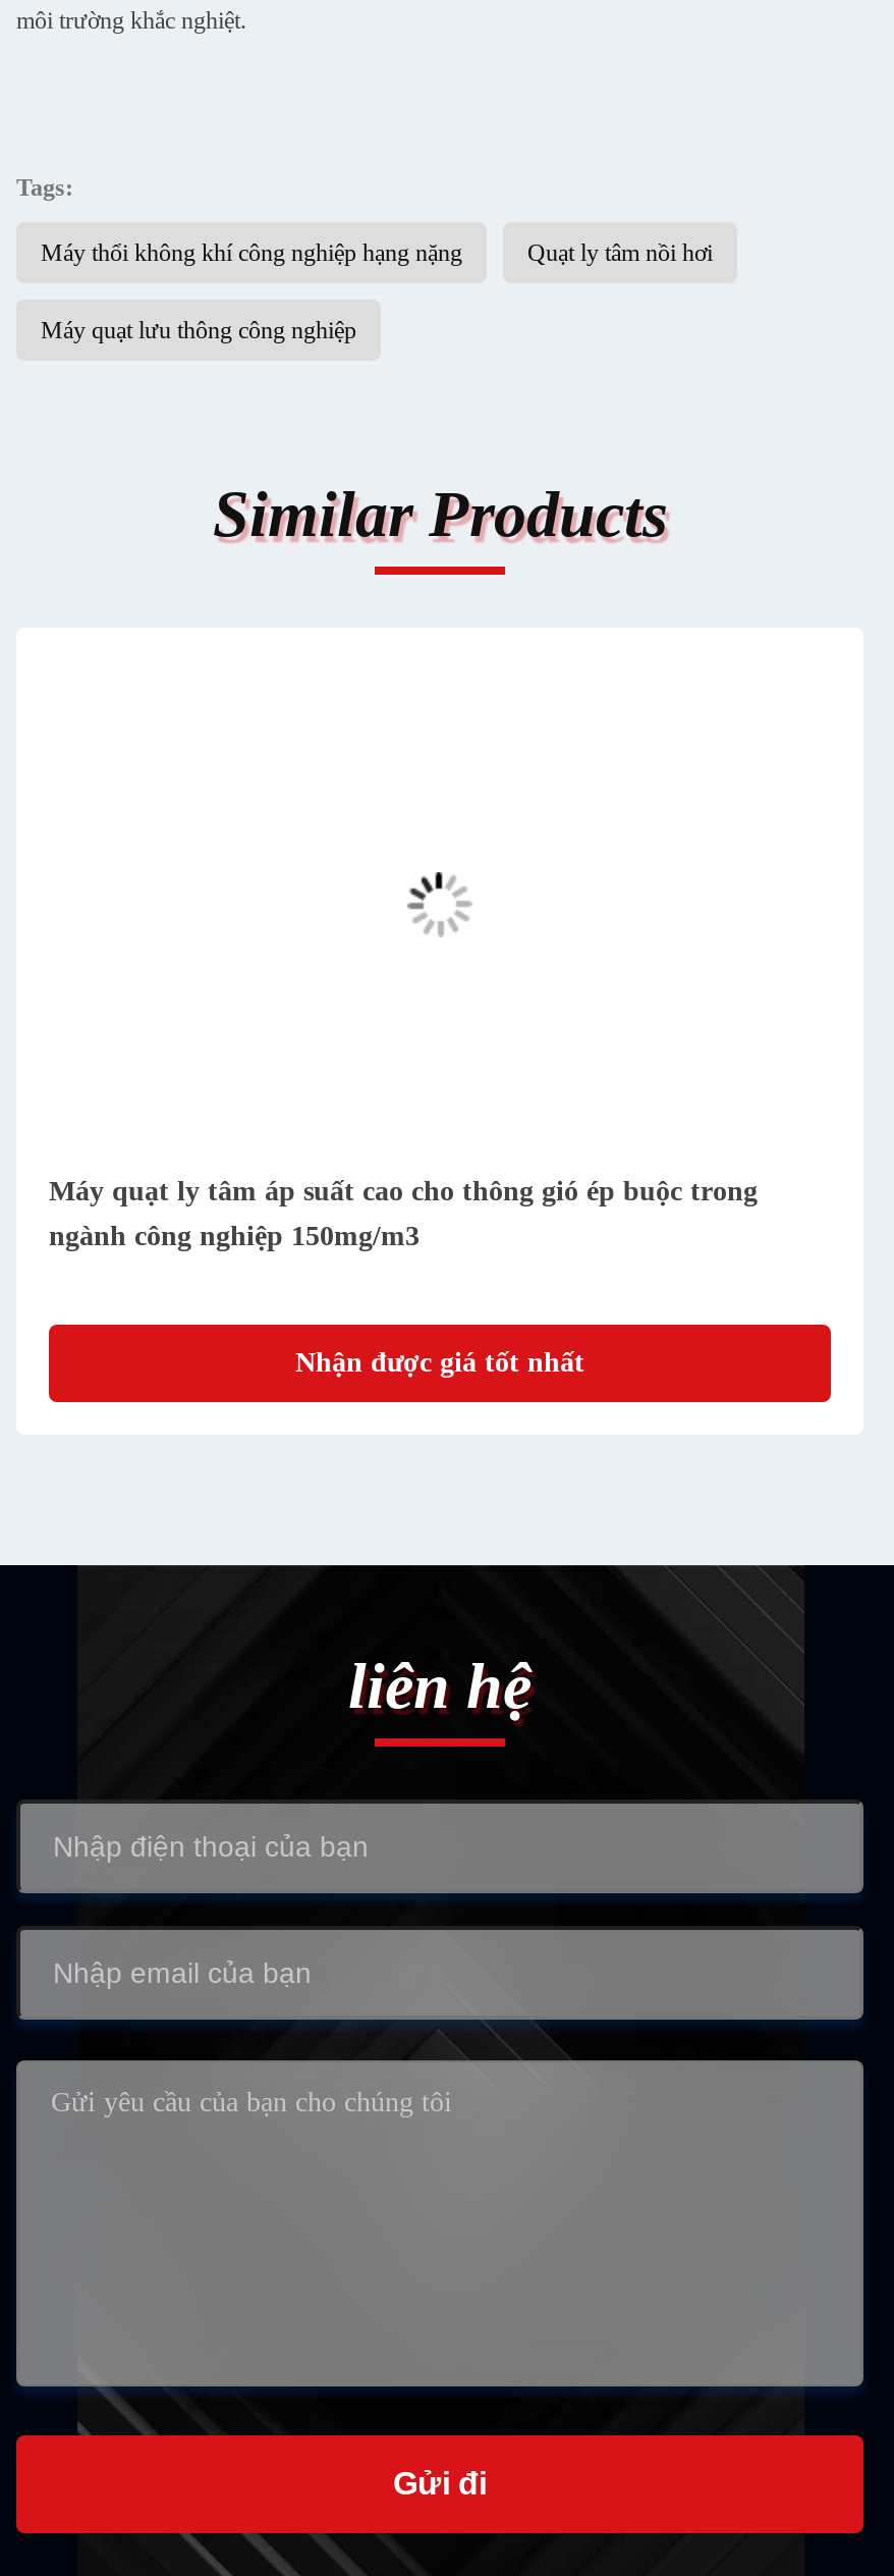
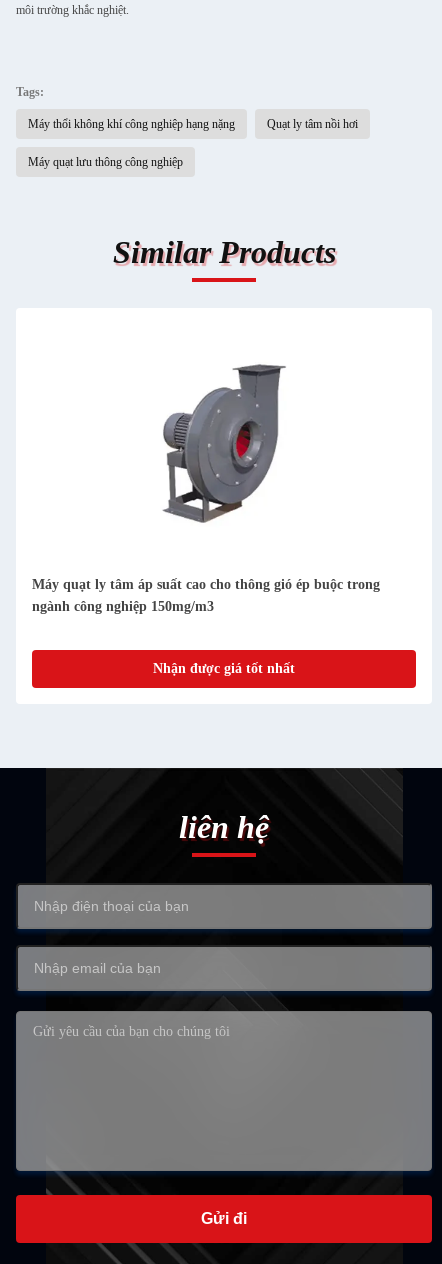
none -> [162,364,286,524] [image]

